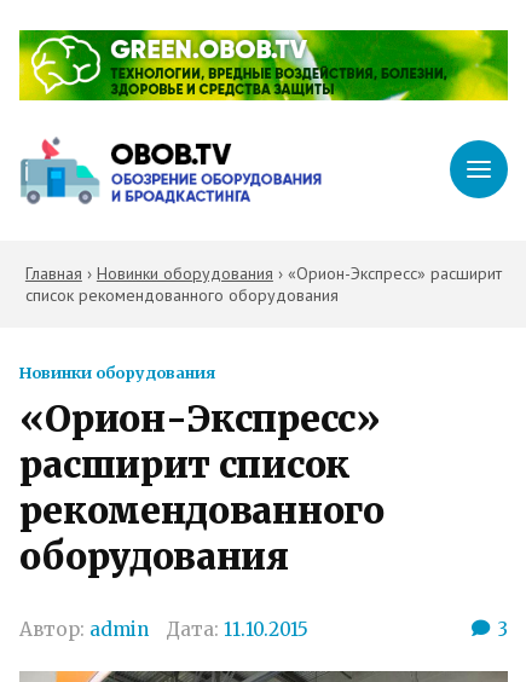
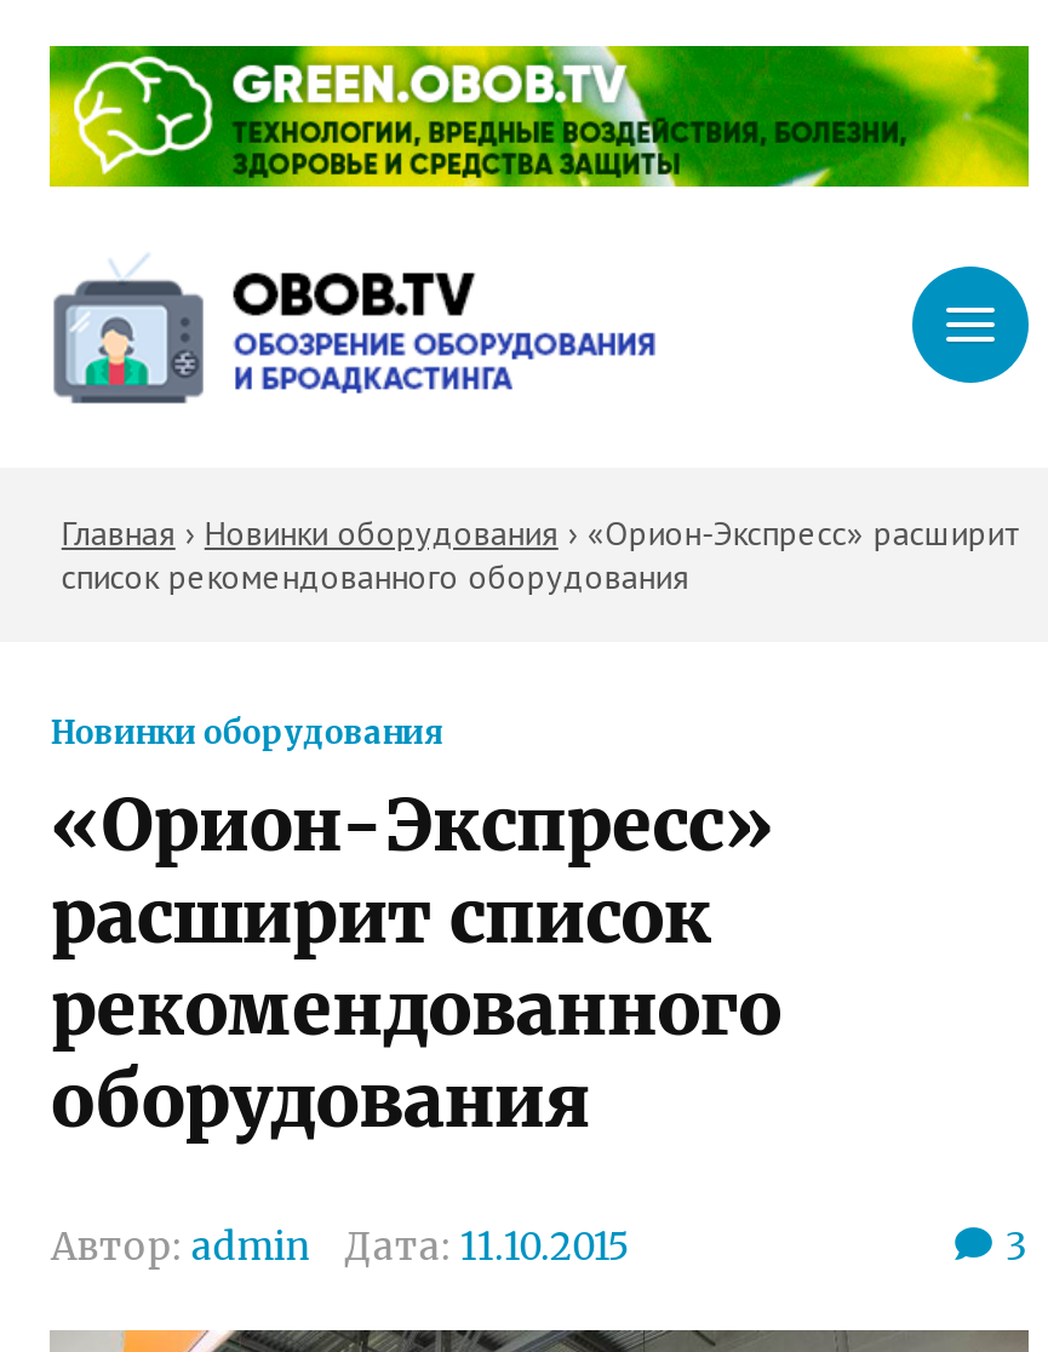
[21,137,100,208] [image] -> [52,262,210,405] [image]

